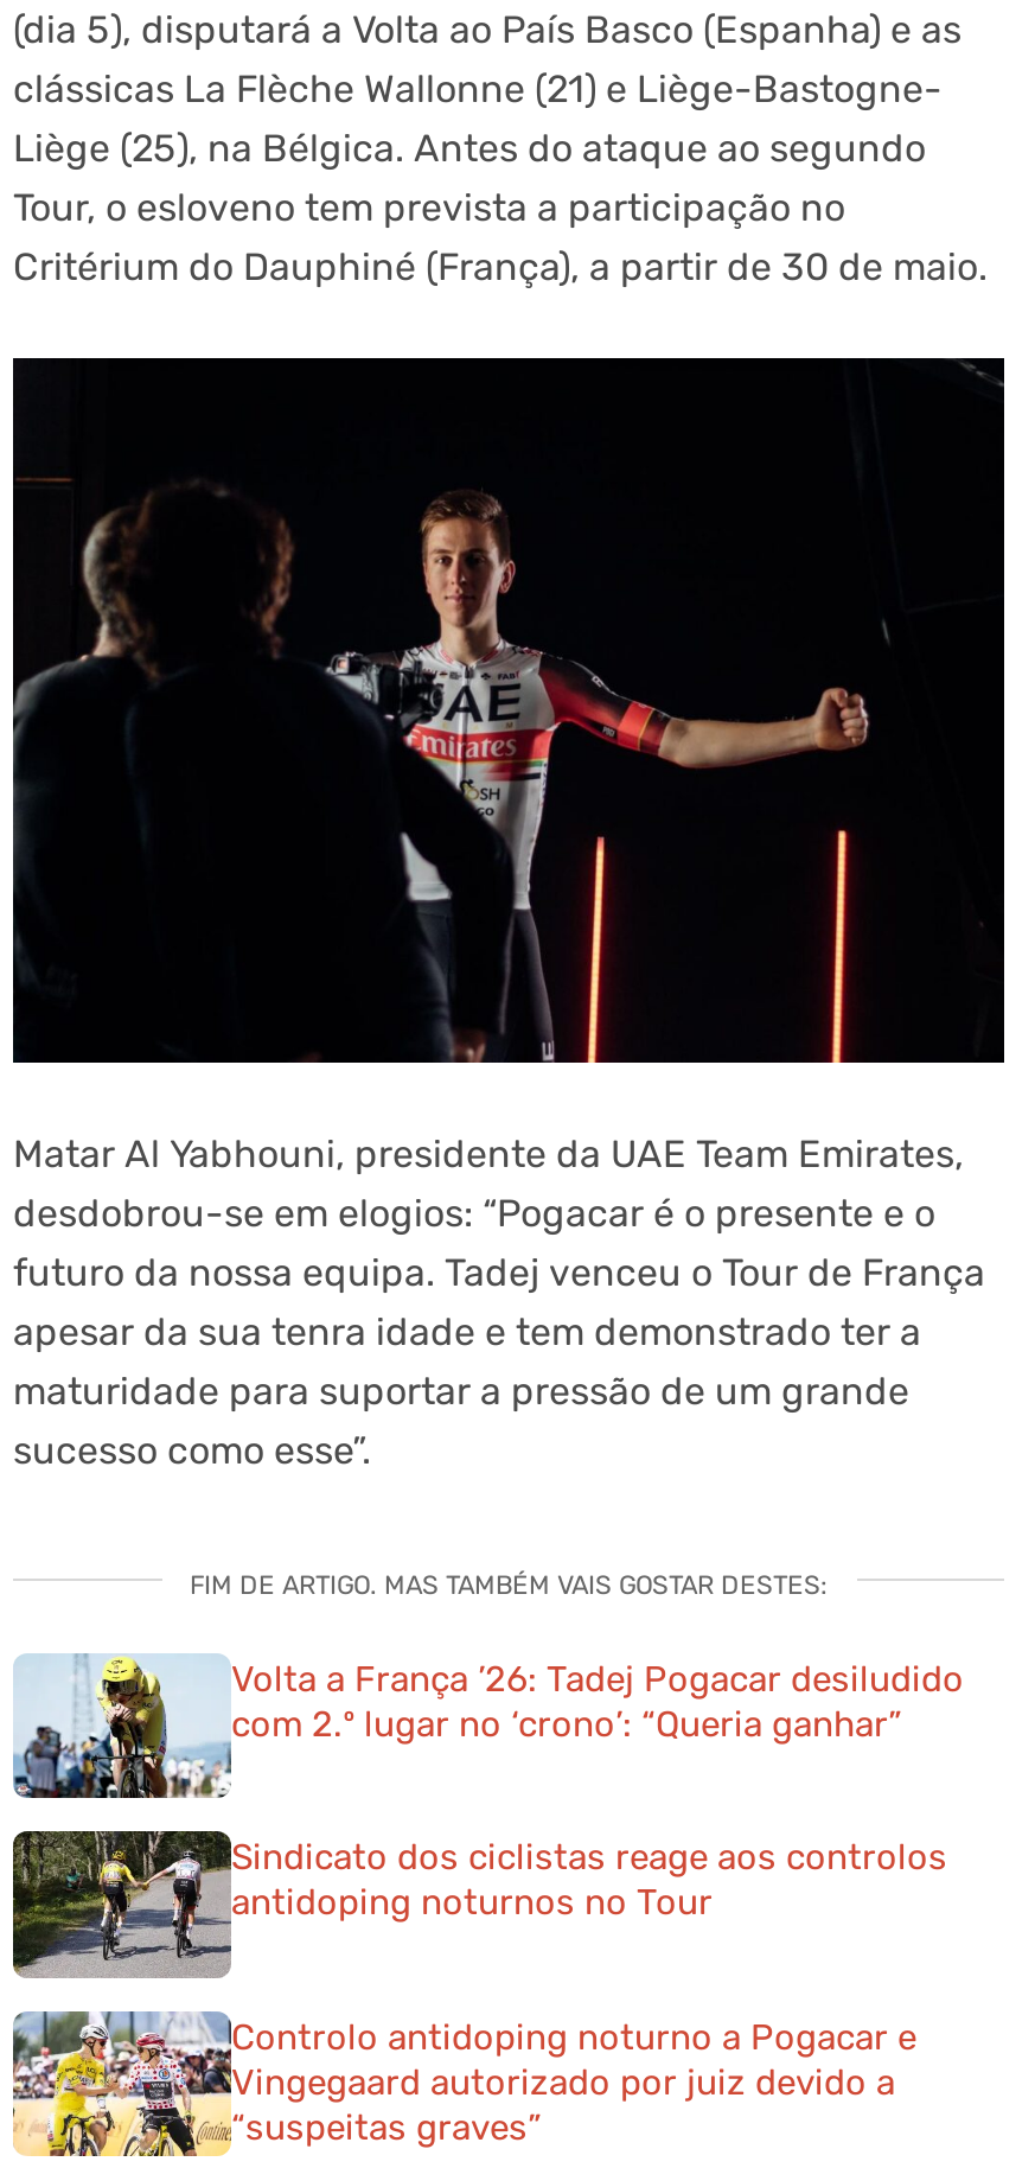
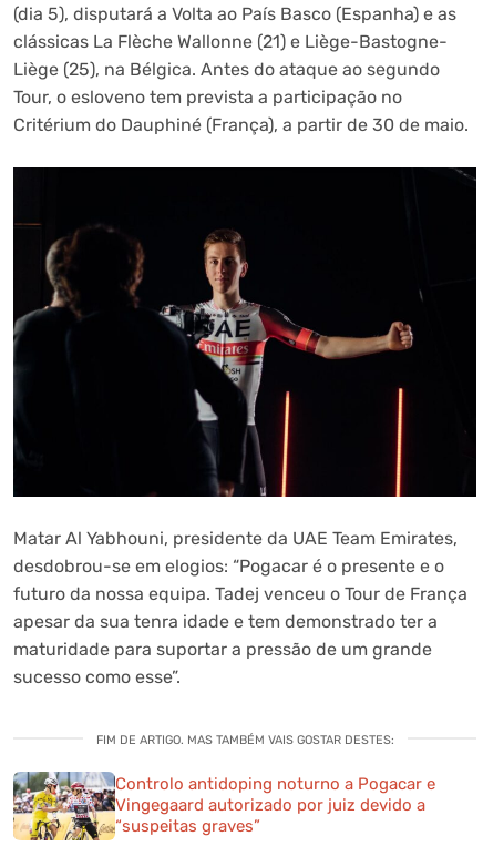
[11,1653,964,1924] [image] | Volta a França ’26: Tadej Pogacar desiludido | com 2.º lugar no ‘crono’: “Queria ganhar” | Sindicato dos ciclistas reage aos controlos | antidoping noturnos no Tour -> none
[11,1829,234,1978] [image] -> none

